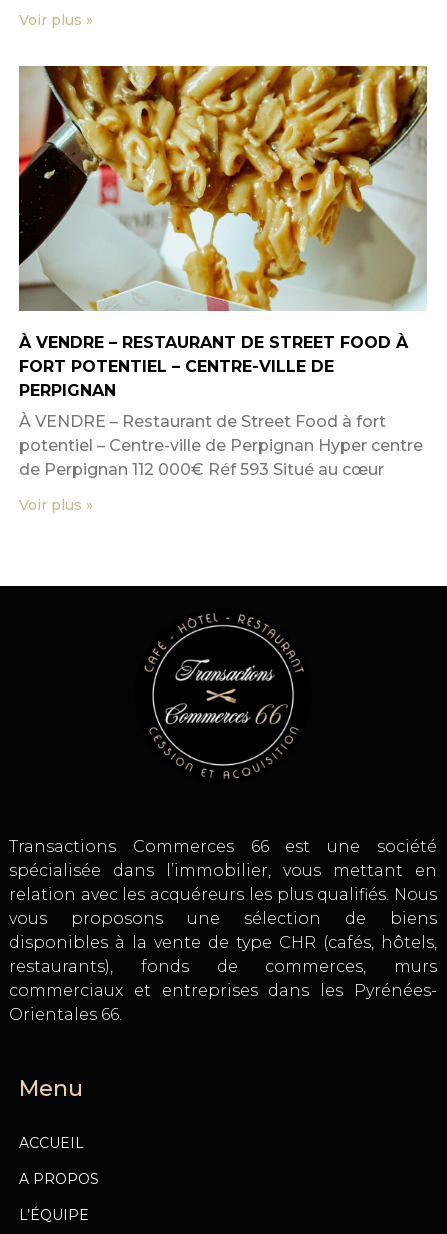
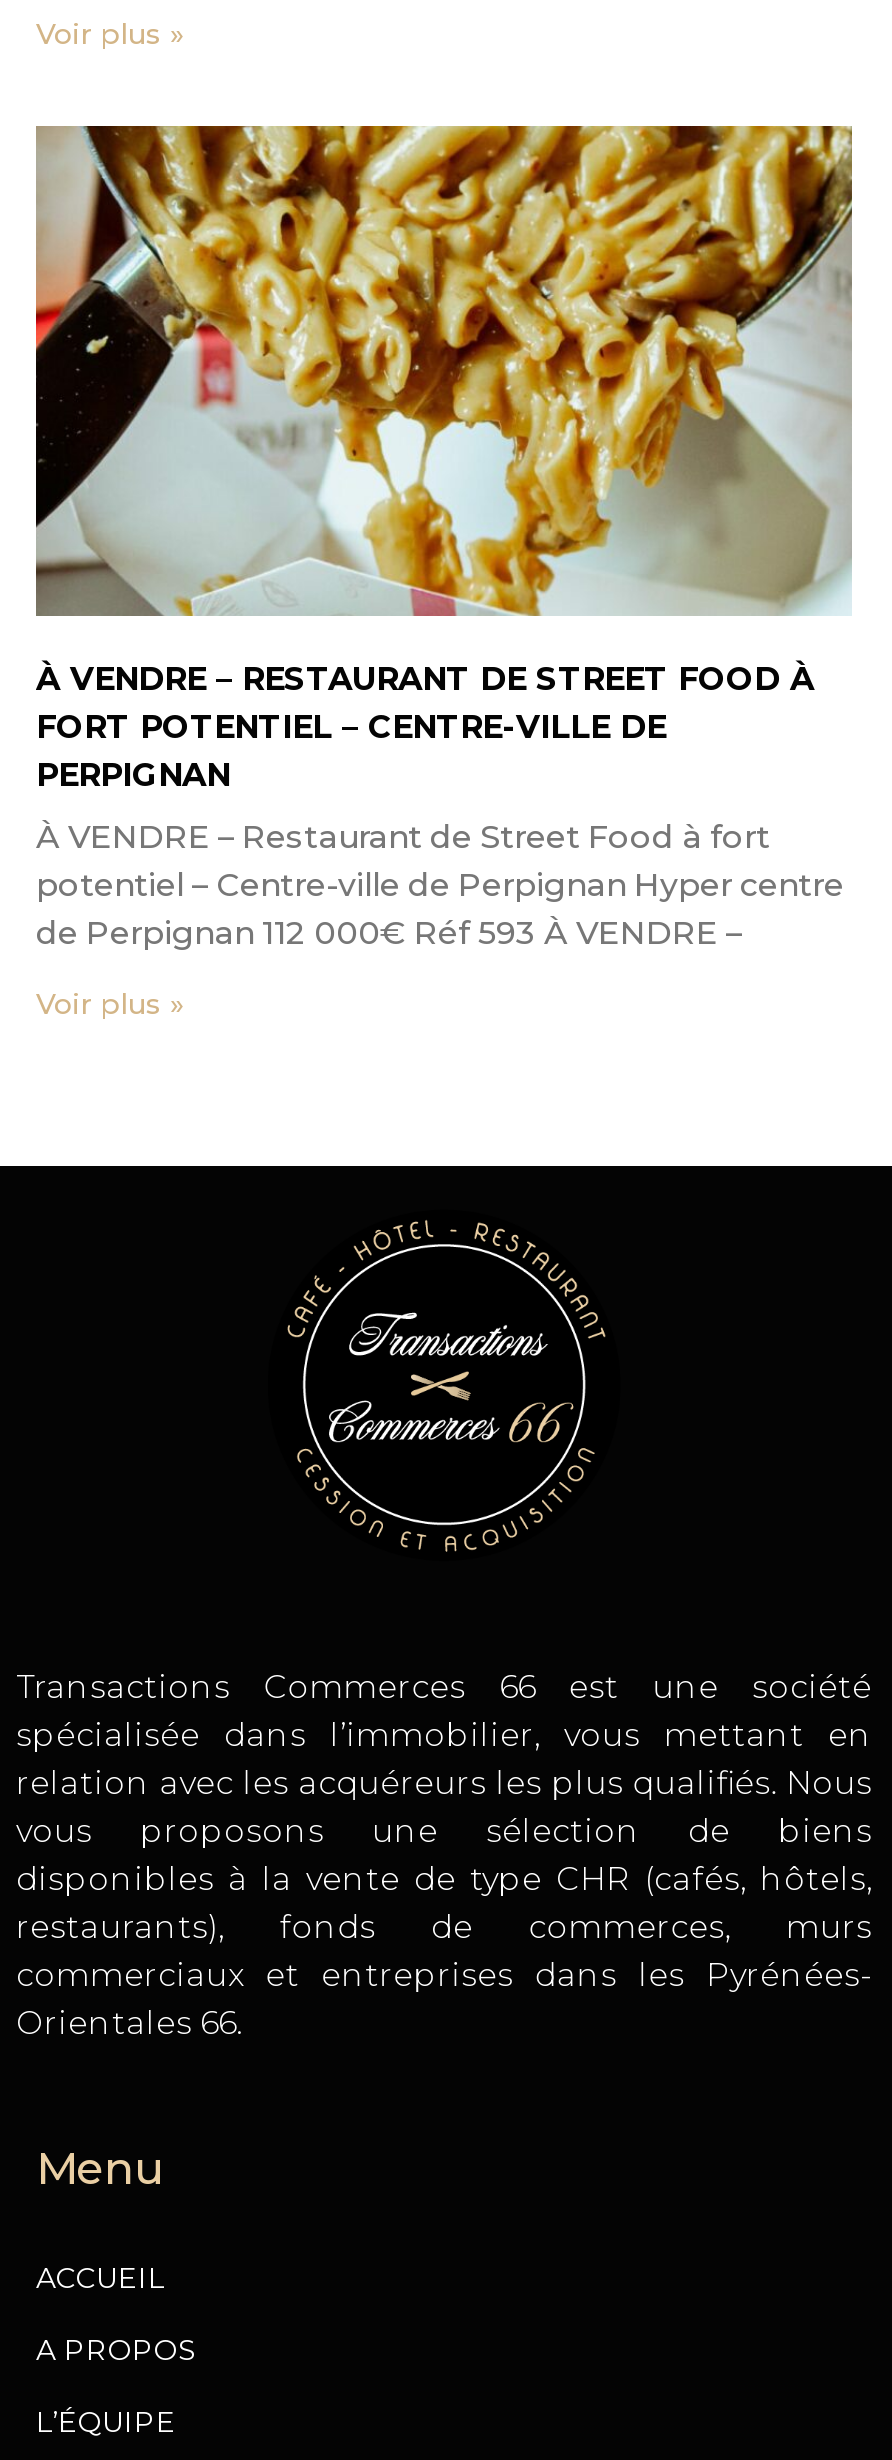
[19,460,384,479] de Perpignan 112 000€ Réf 593 Situé au cœur -> [36,914,742,952] de Perpignan 112 000€ Réf 593 À VENDRE –

